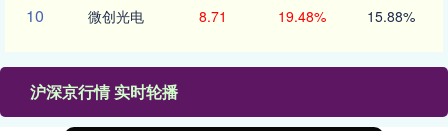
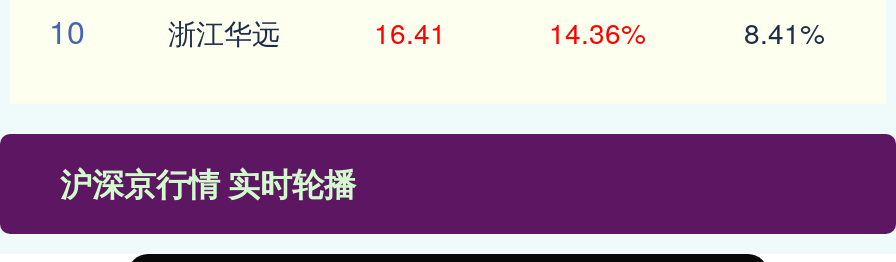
[88,6,414,26] 微创光电 | 8.71 | 19.48% | 15.88% -> [168,13,824,53] 浙江华远 | 16.41 | 14.36% | 8.41%

